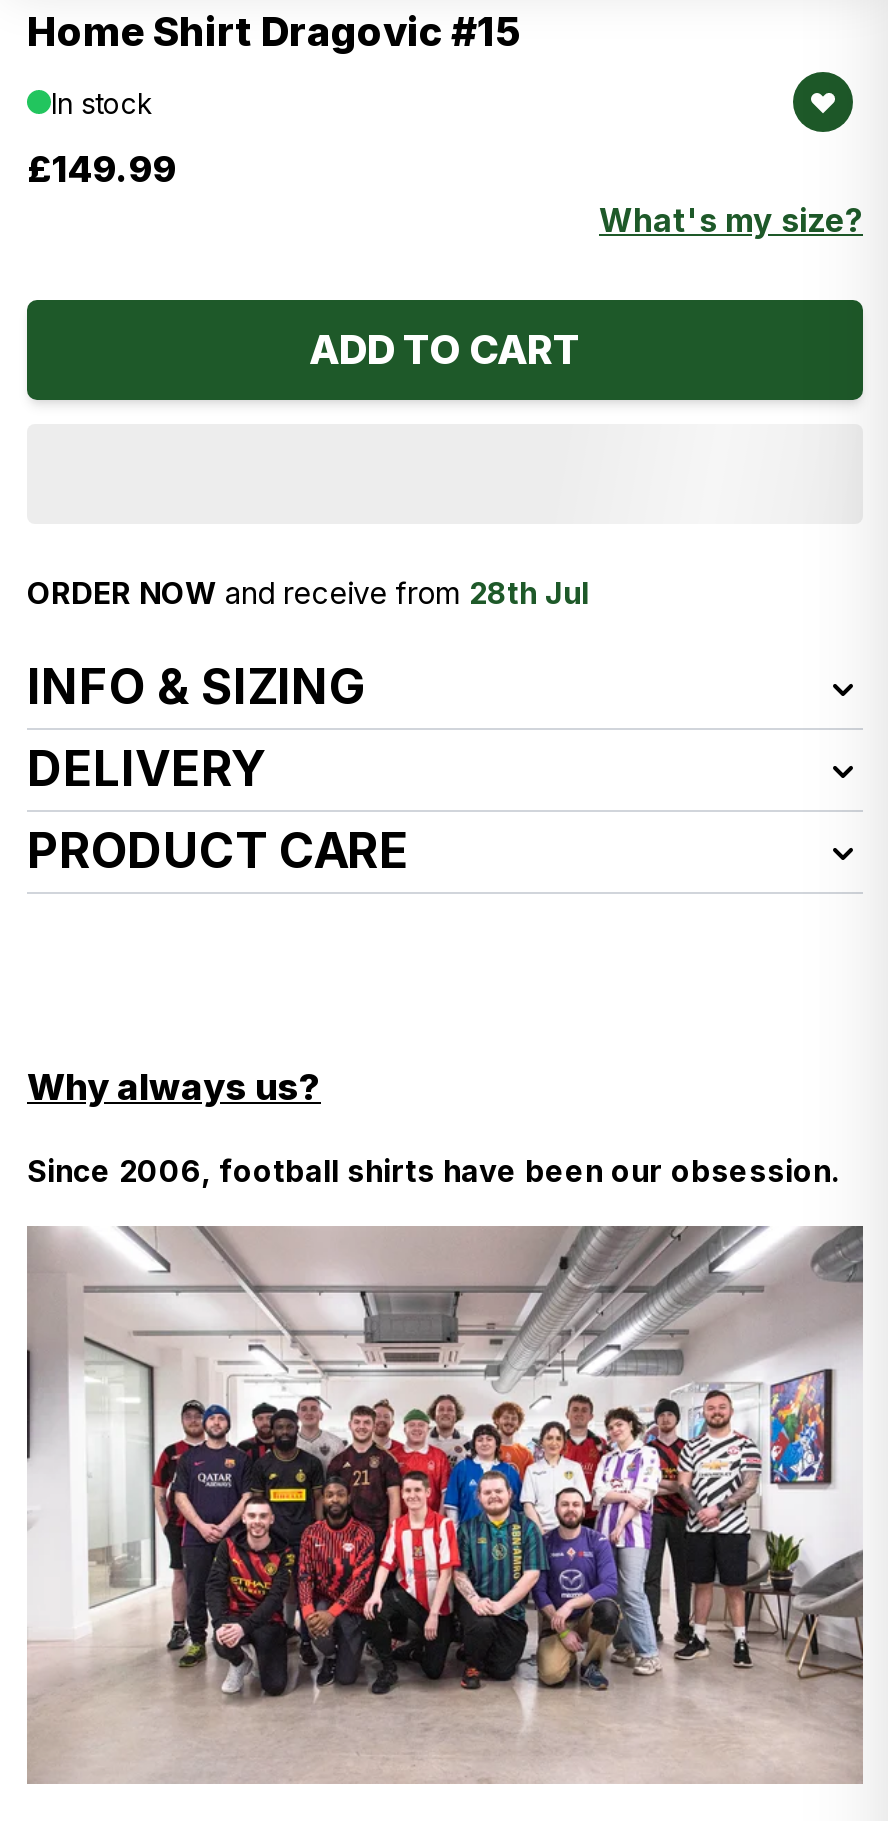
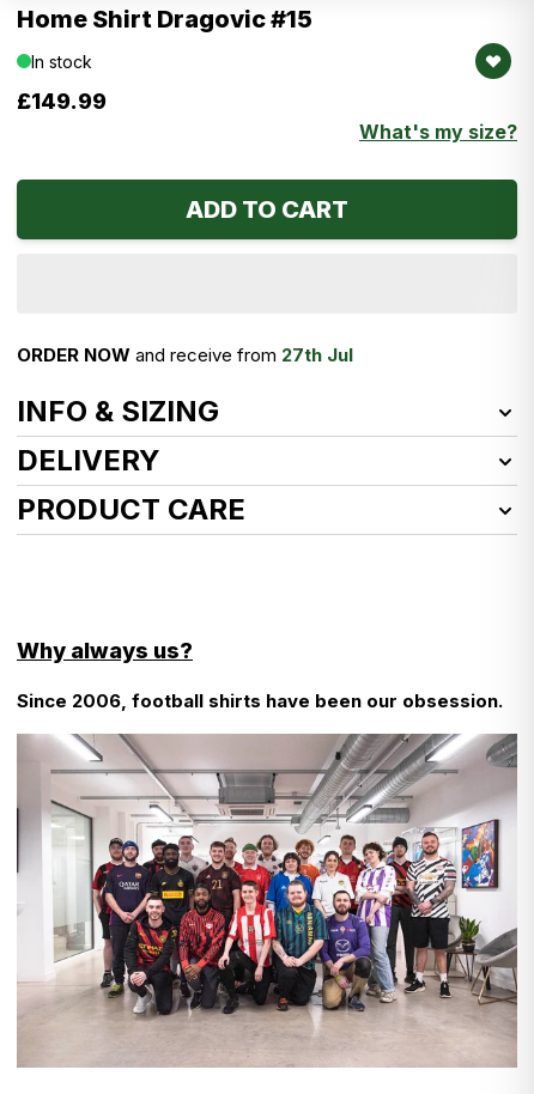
[27,574,589,612] ORDER NOW and receive from 28th Jul -> [17,344,353,366] ORDER NOW and receive from 27th Jul

